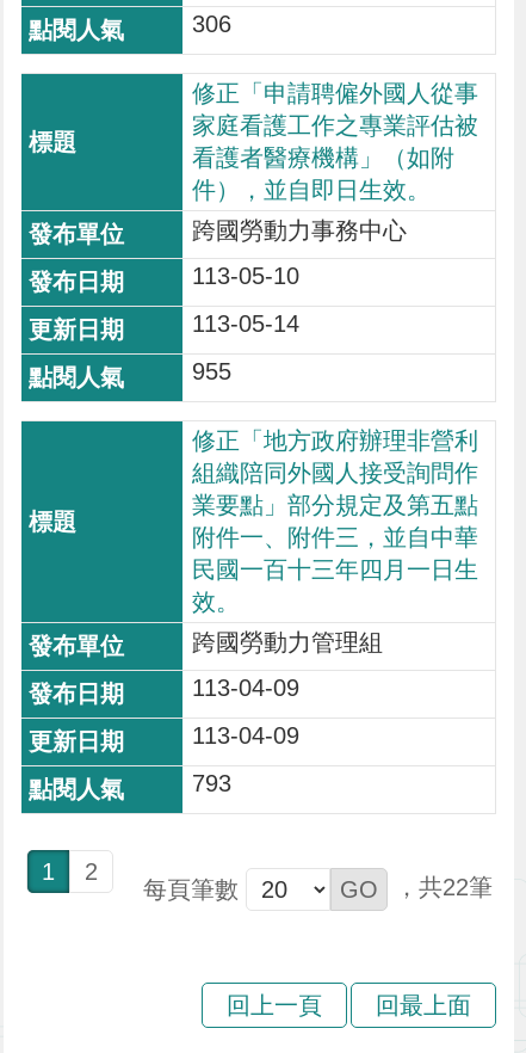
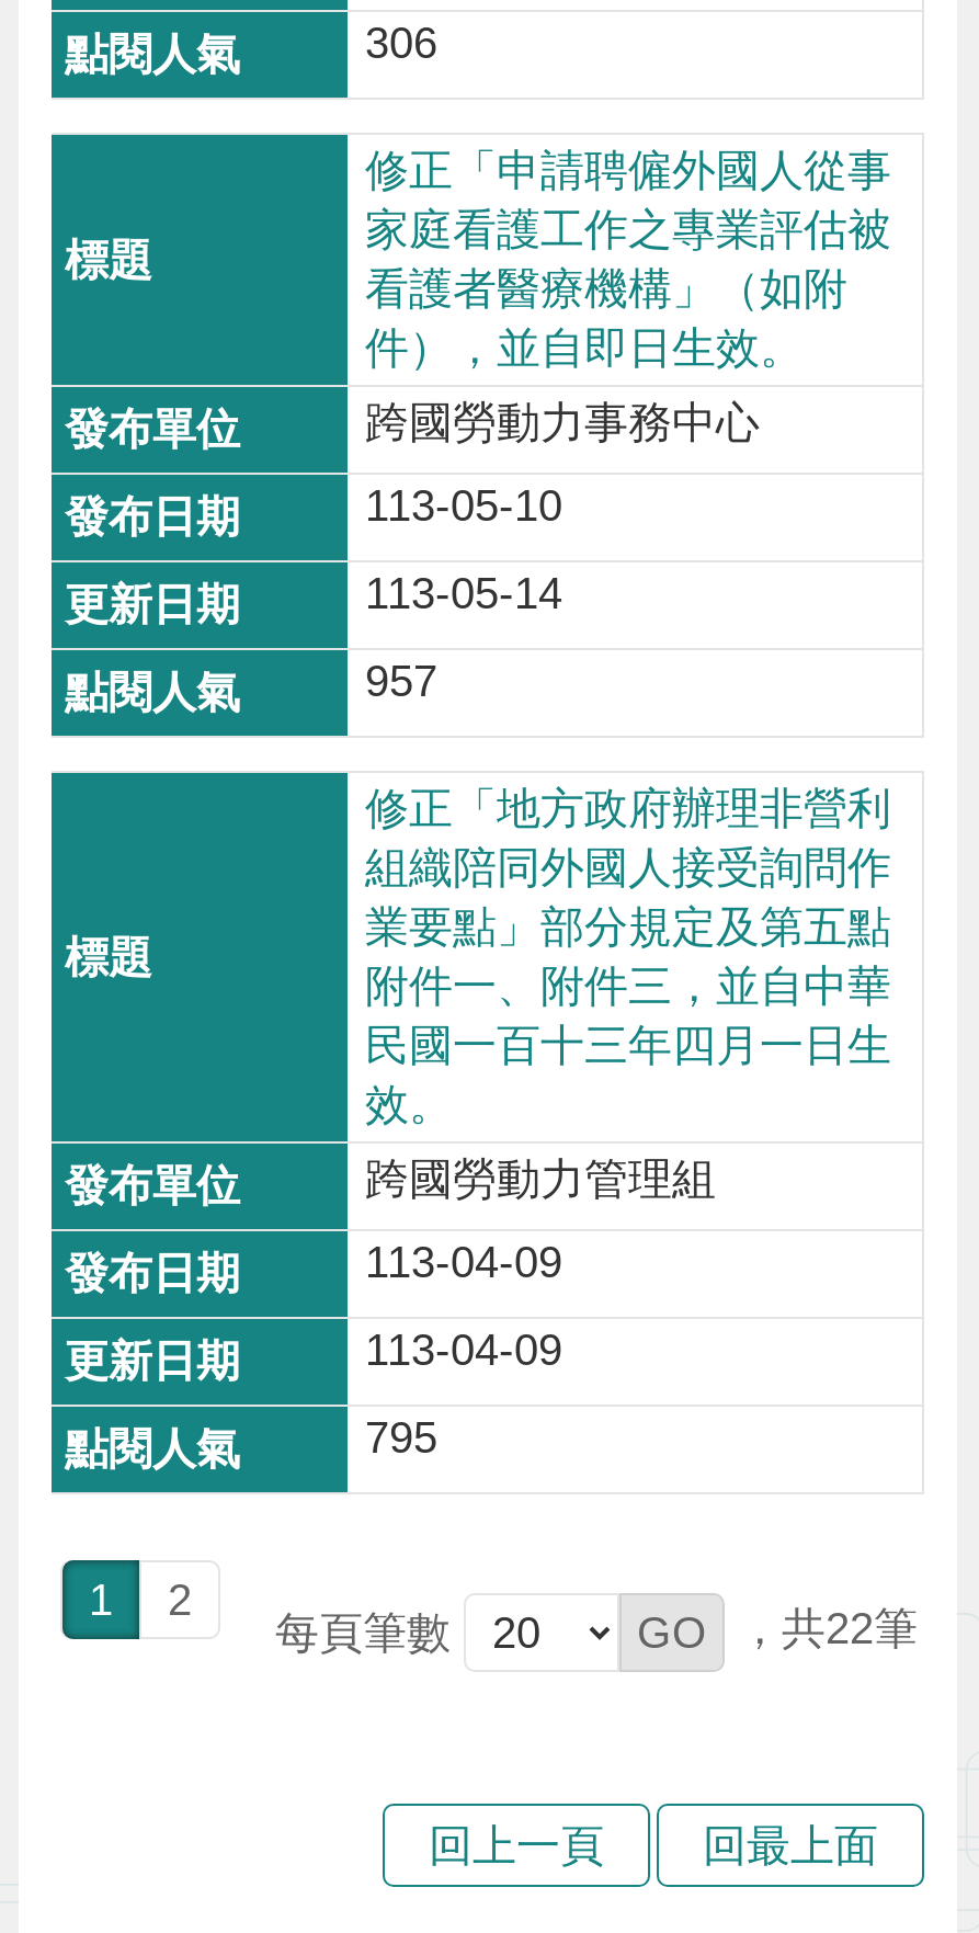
[192,358,231,384] 955 -> [365,657,437,705] 957
[192,770,231,796] 793 -> [365,1413,437,1462] 795

